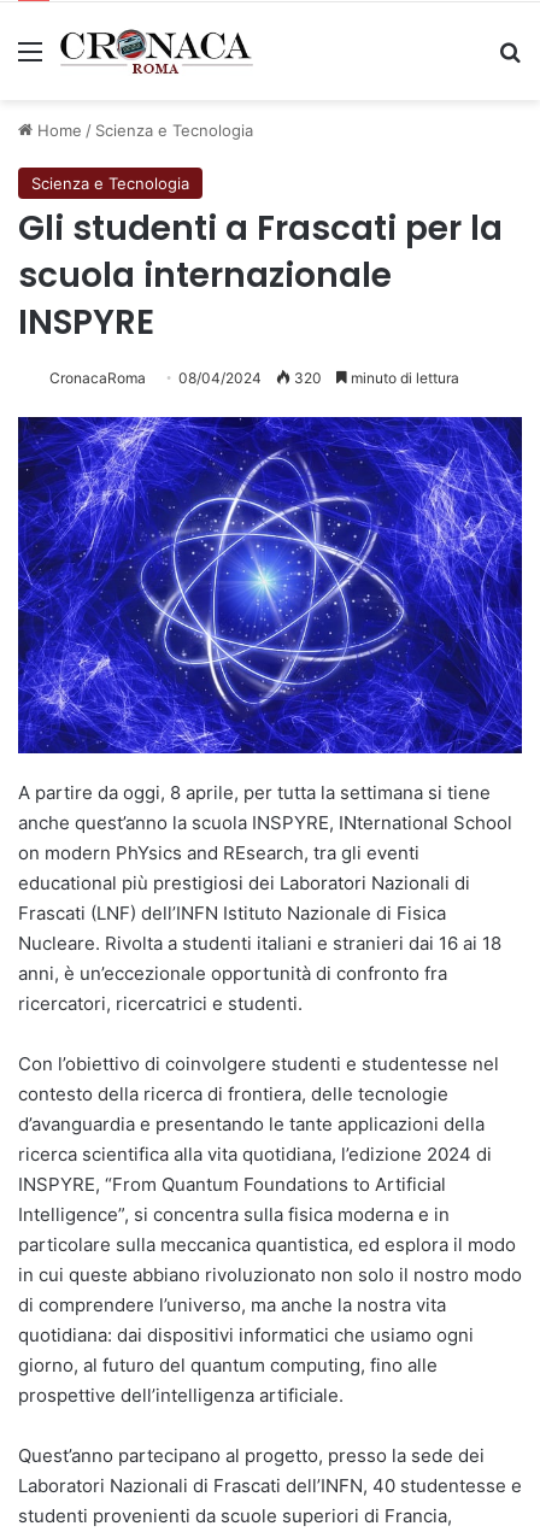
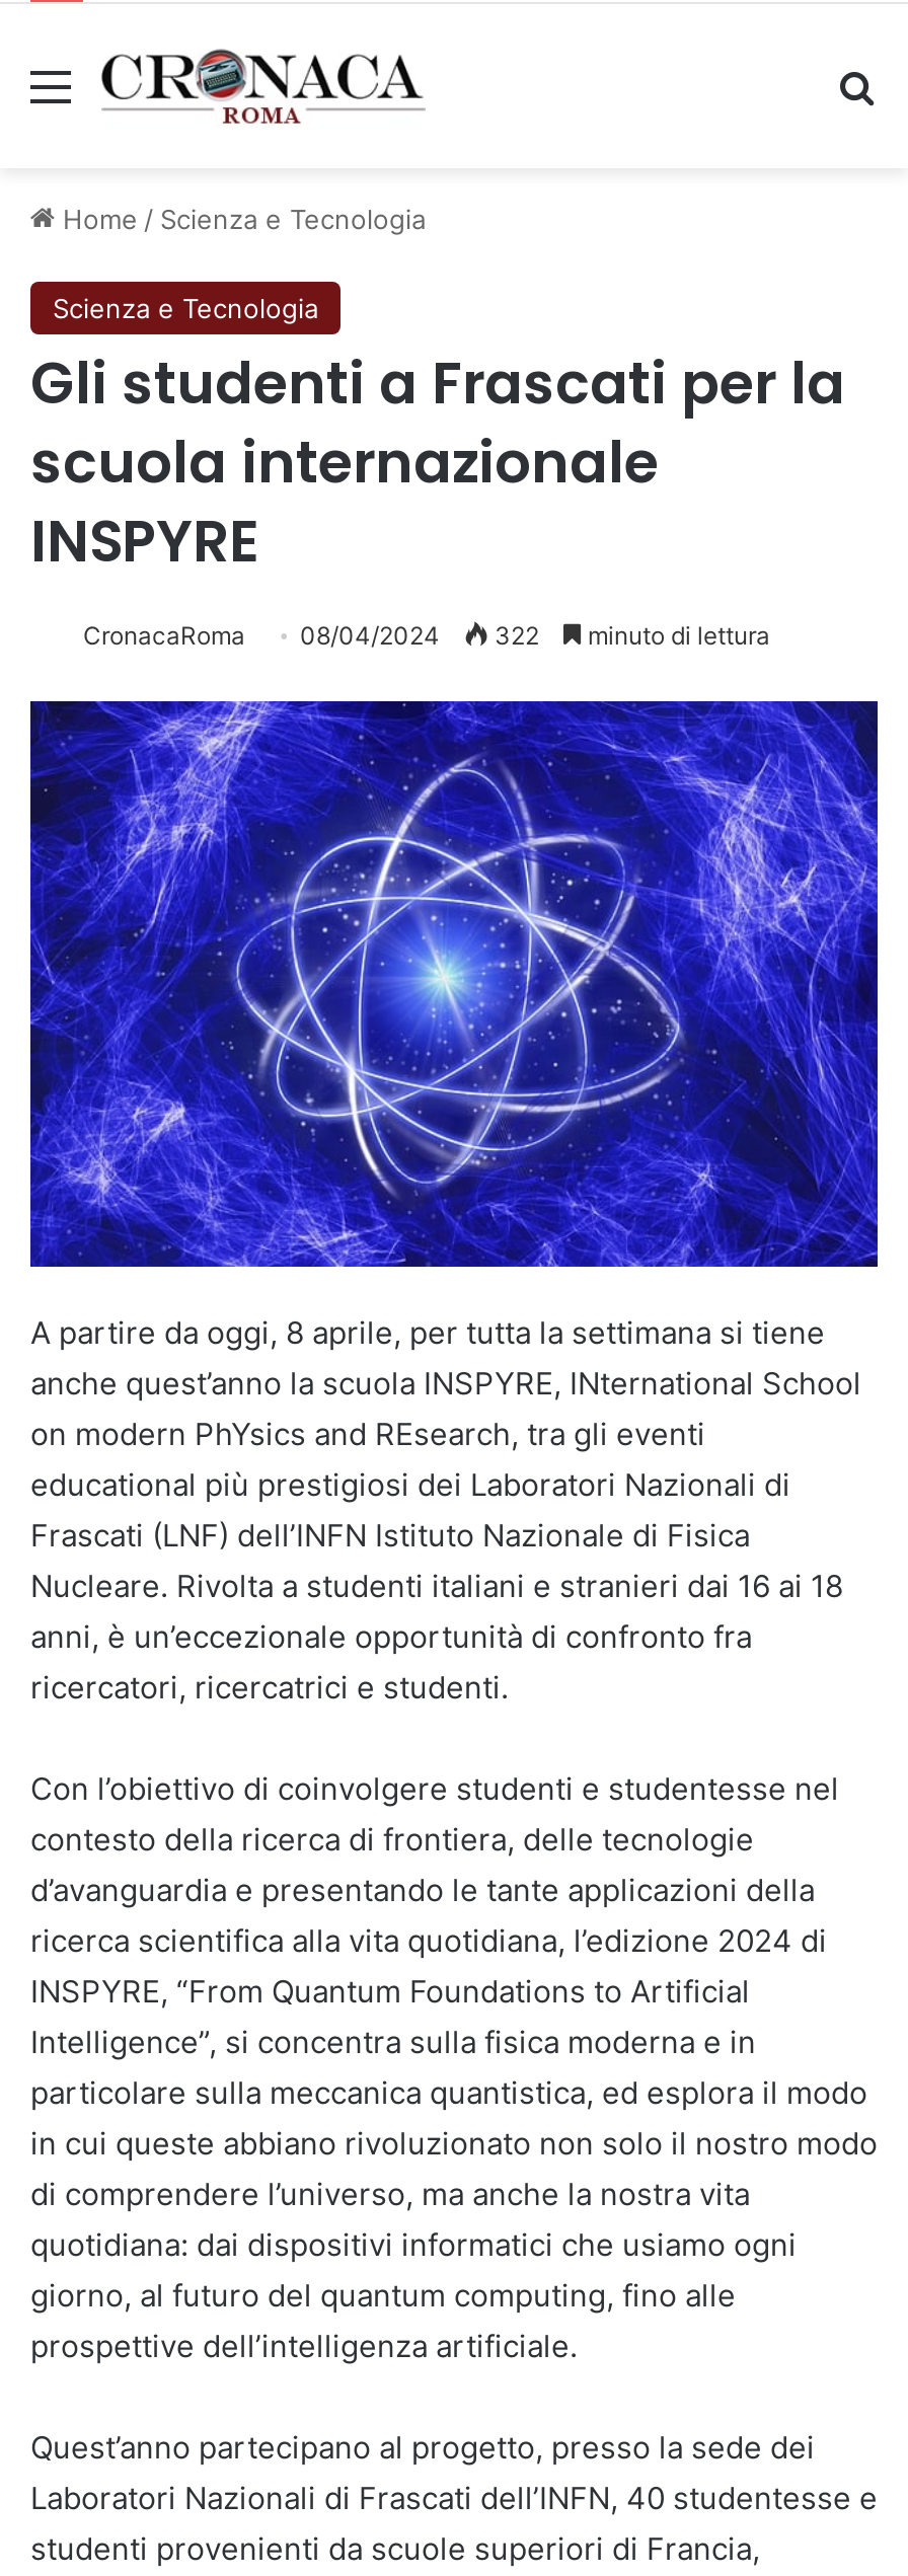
[49,369,459,387] CronacaRoma 08/04/2024 320 minuto di lettura -> [83,620,770,650] CronacaRoma 08/04/2024 322 minuto di lettura

